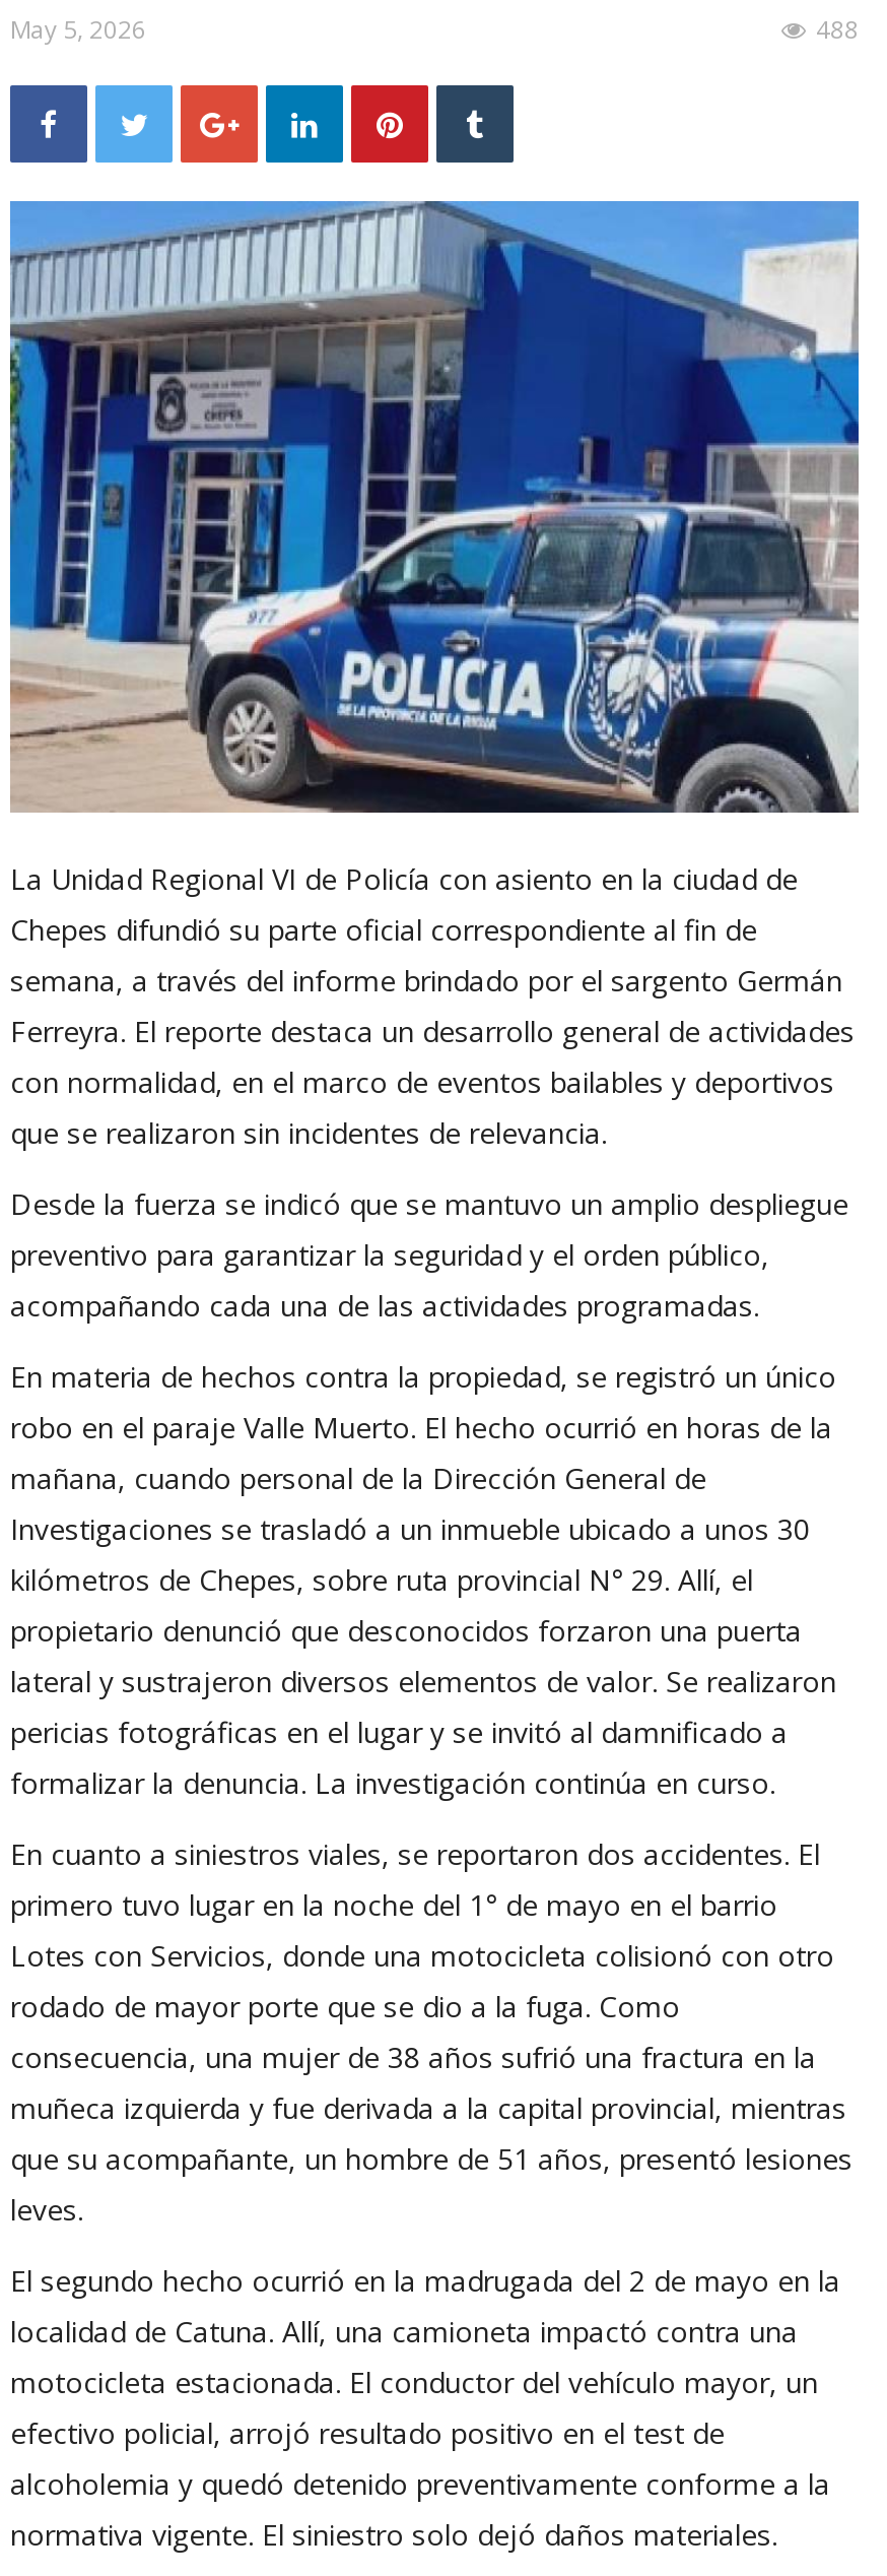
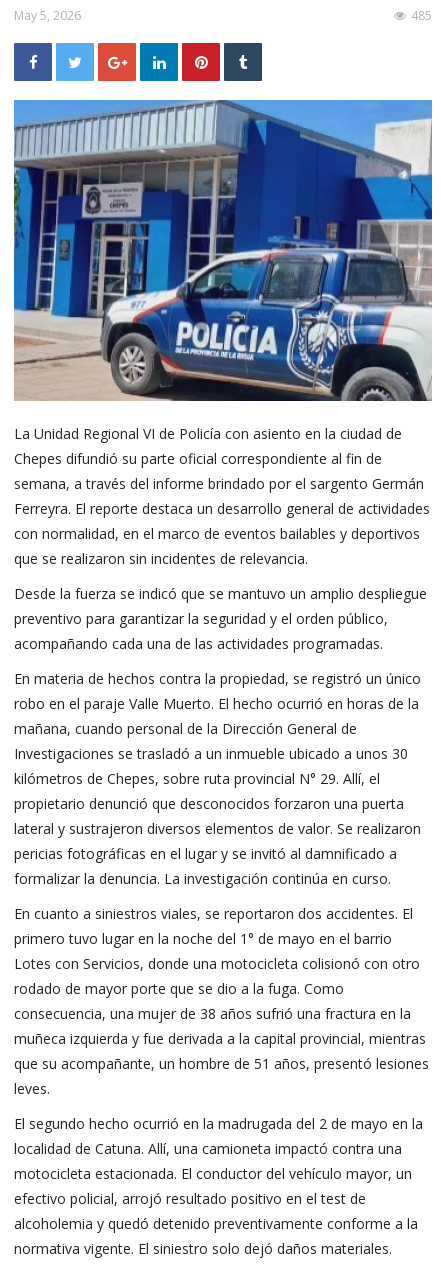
[816,12,859,46] 488 -> [411,7,432,24] 485

